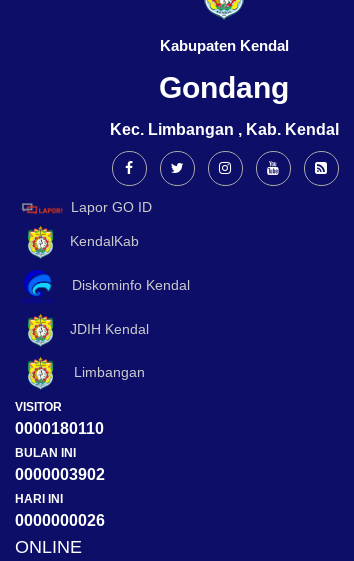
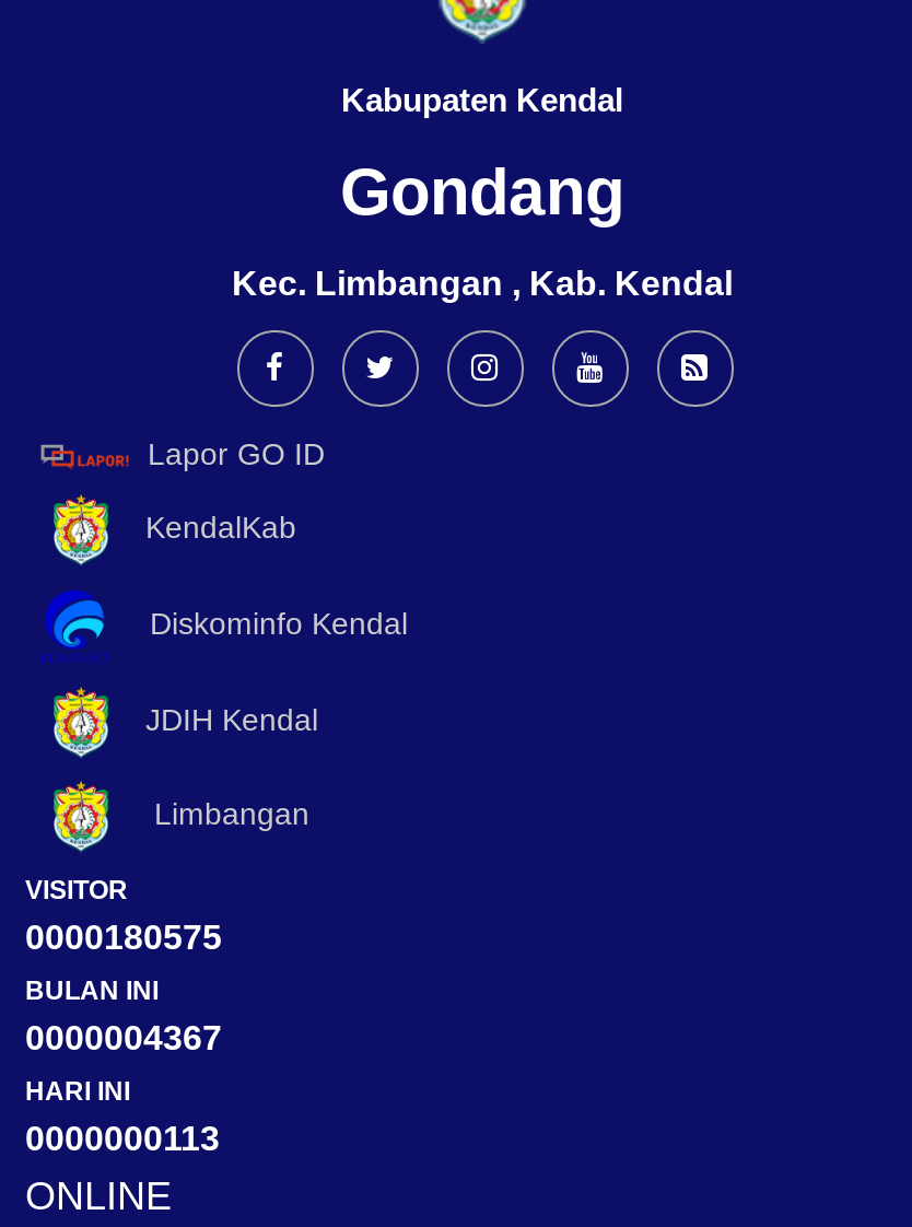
[15,420,104,437] 0000180110 -> [25,918,222,955] 0000180575
[15,466,105,483] 0000003902 -> [25,1019,222,1056] 0000004367
[15,512,105,529] 0000000026 -> [25,1119,220,1156] 0000000113

